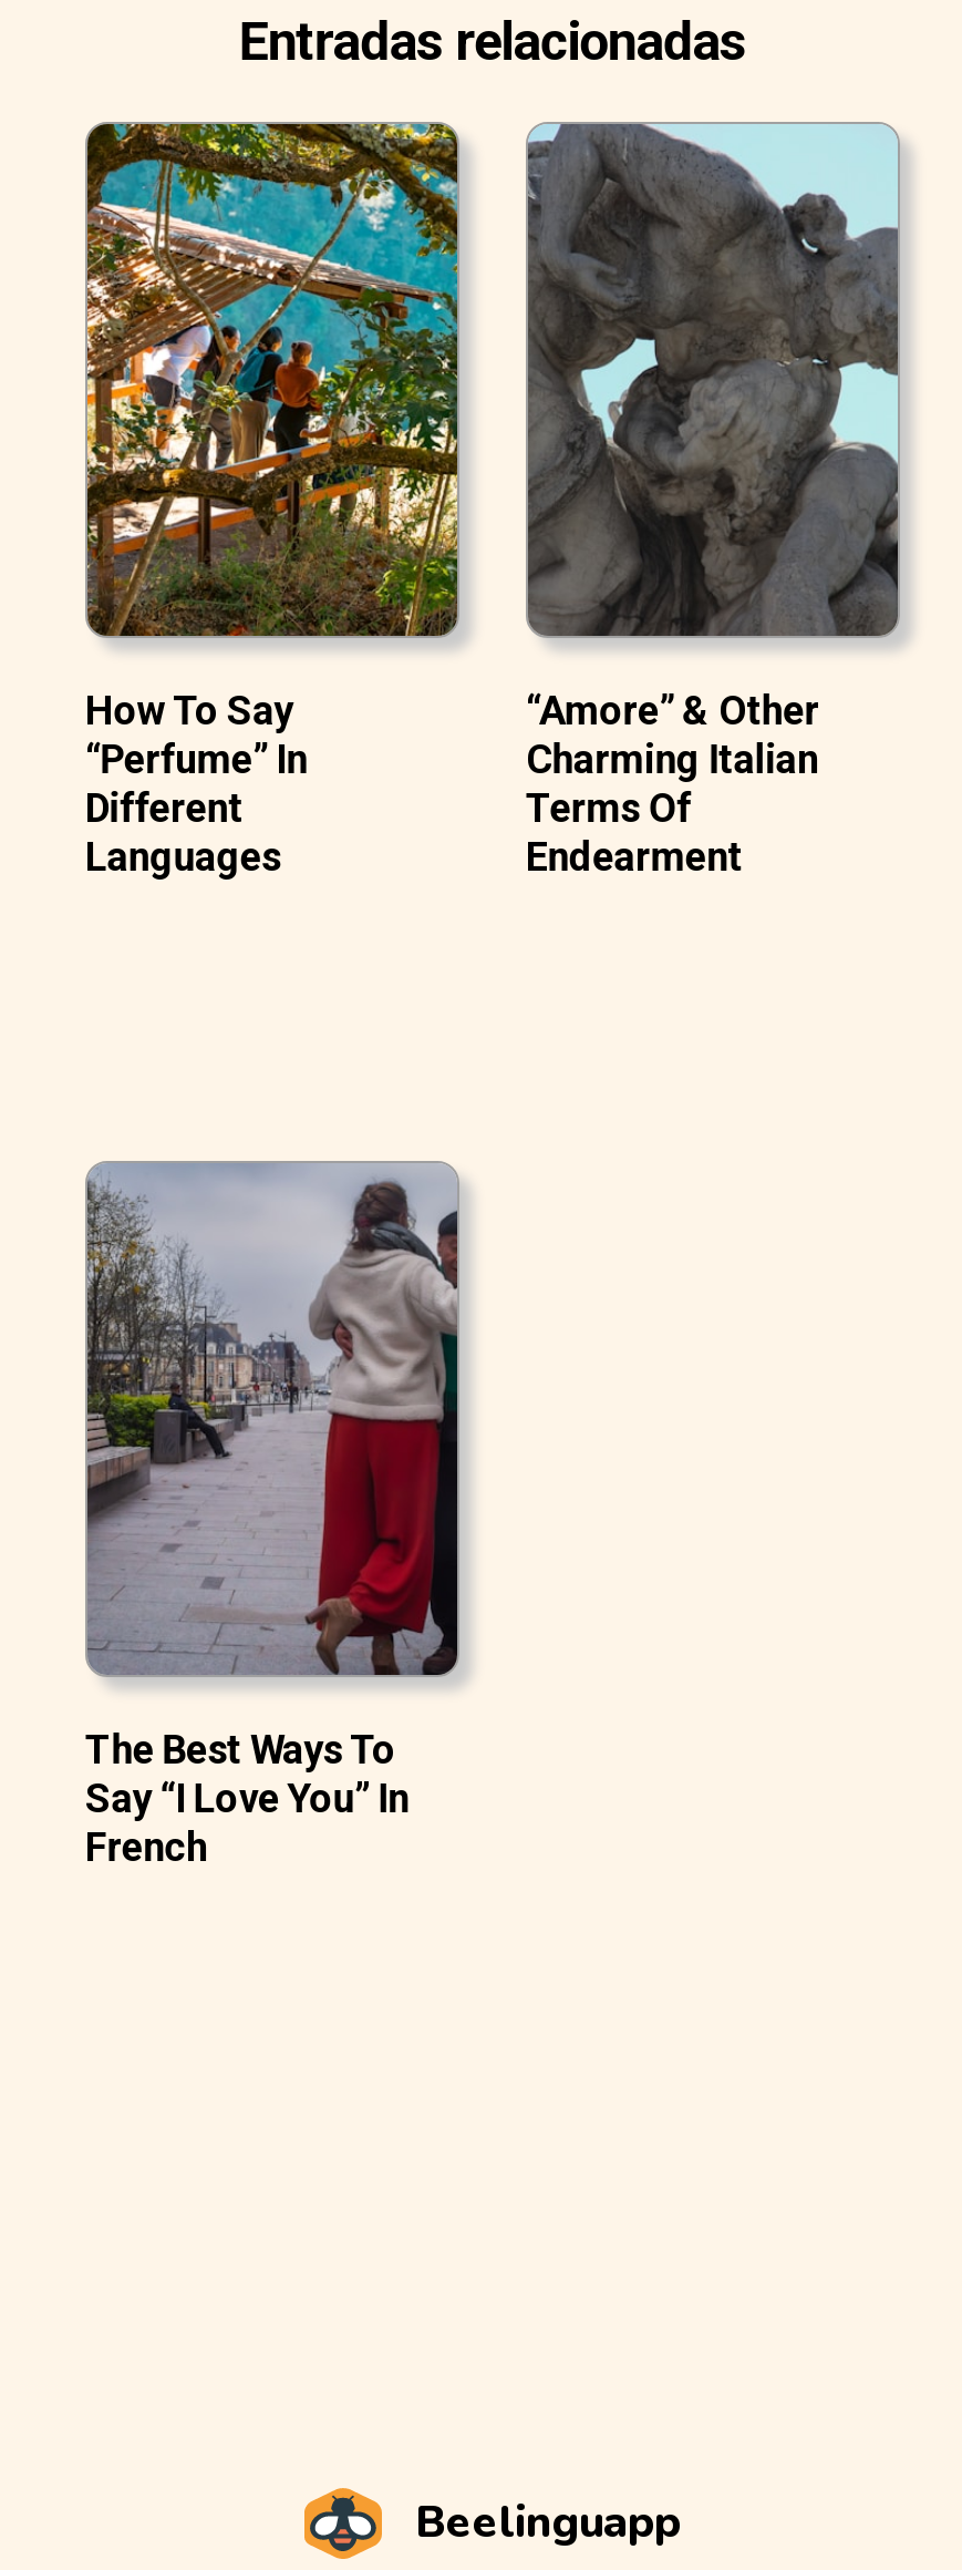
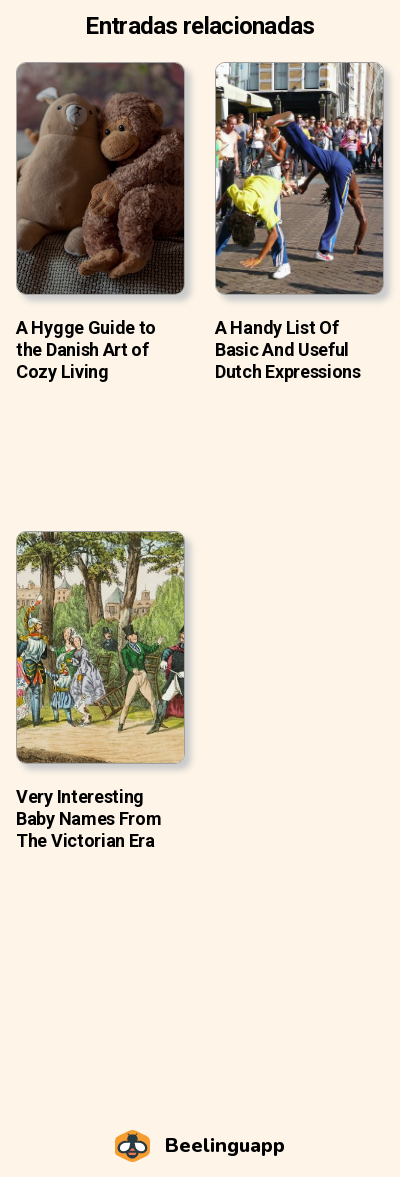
[85,122,459,880] [image] | How To Say | “Perfume” In | Different | Languages -> [16,62,185,382] [image] | A Hygge Guide to | the Danish Art of | Cozy Living
[526,122,898,880] [image] | “Amore” & Other | Charming Italian | Terms Of | Endearment -> [215,62,384,382] [image] | A Handy List Of | Basic And Useful | Dutch Expressions
[85,1161,459,1870] [image] | The Best Ways To | Say “I Love You” In | French -> [16,531,185,851] [image] | Very Interesting | Baby Names From | The Victorian Era

